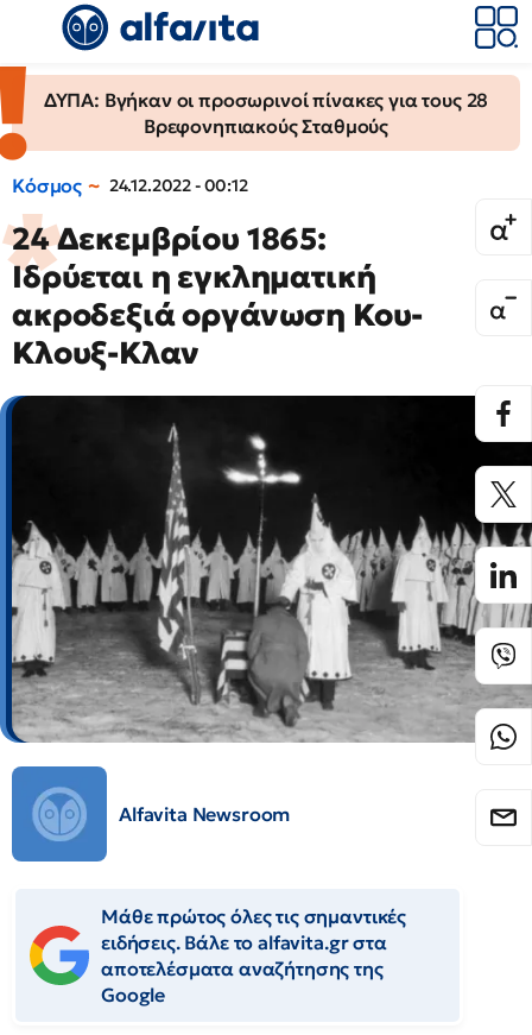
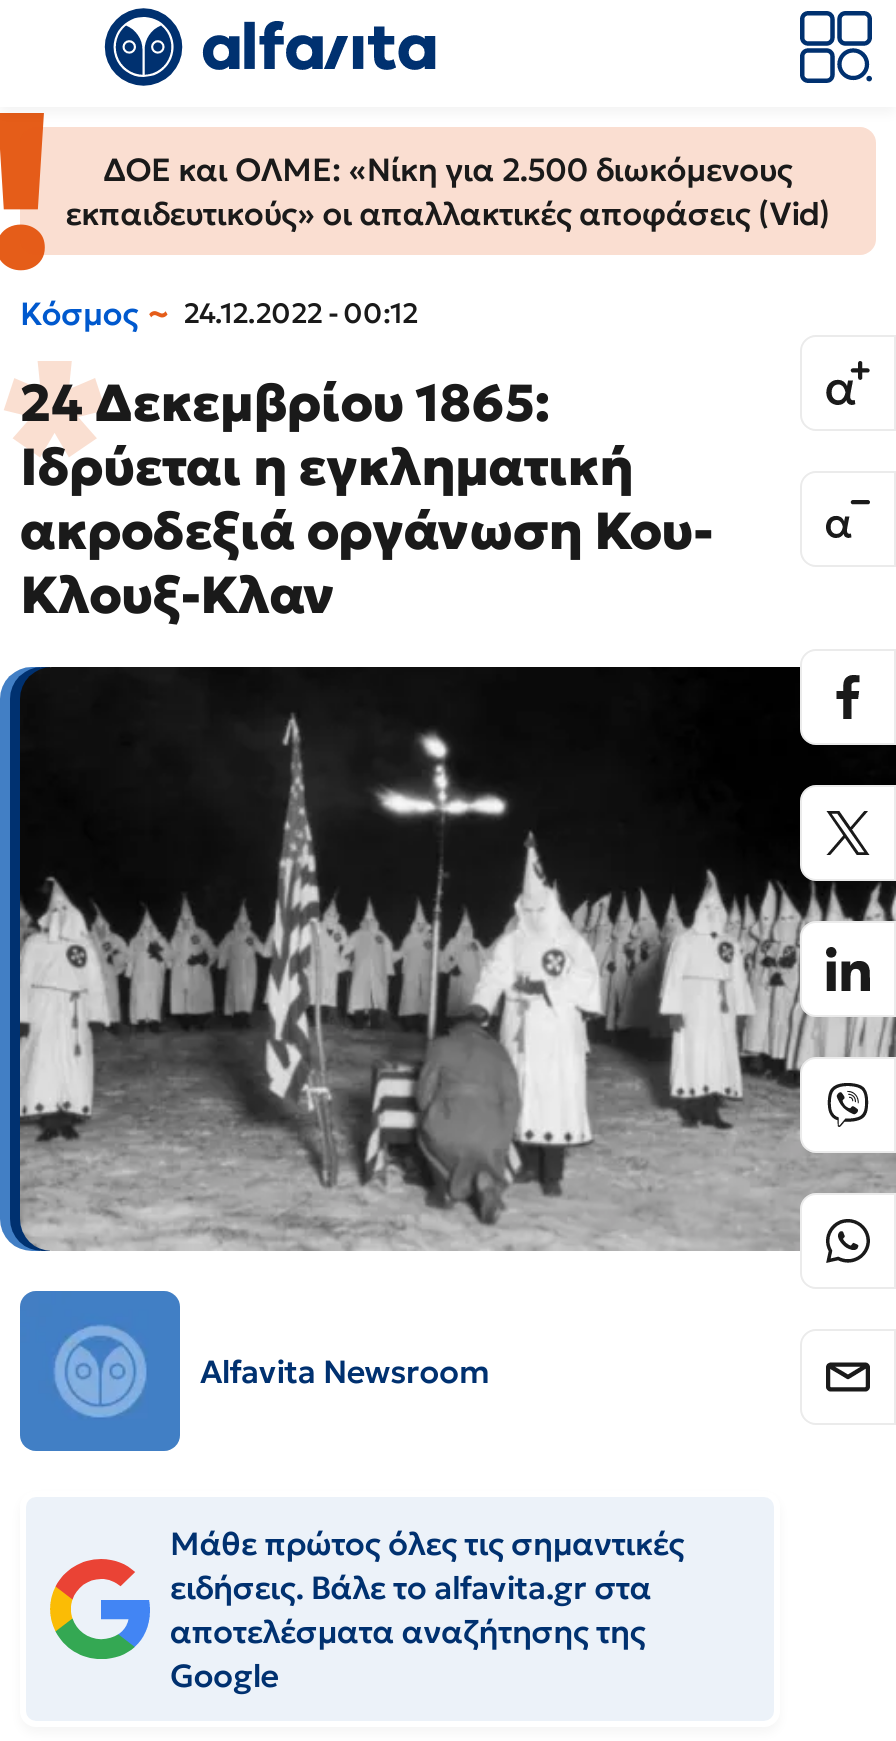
[44,88,488,138] ΔΥΠΑ: Βγήκαν οι προσωρινοί πίνακες για τους 28 | Βρεφονηπιακούς Σταθμούς -> [66,149,830,233] ΔΟΕ και ΟΛΜΕ: «Νίκη για 2.500 διωκόμενους | εκπαιδευτικούς» οι απαλλακτικές αποφάσεις (Vid)

